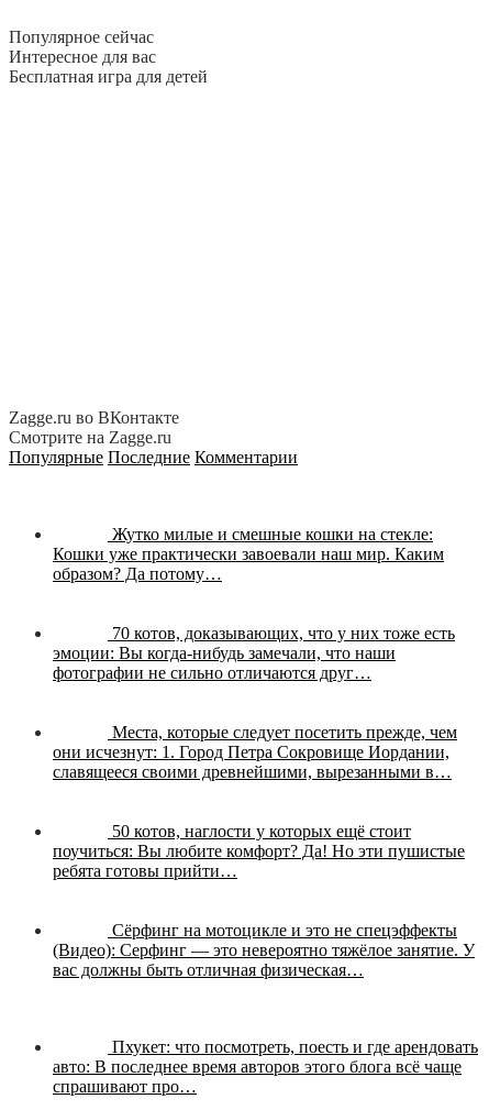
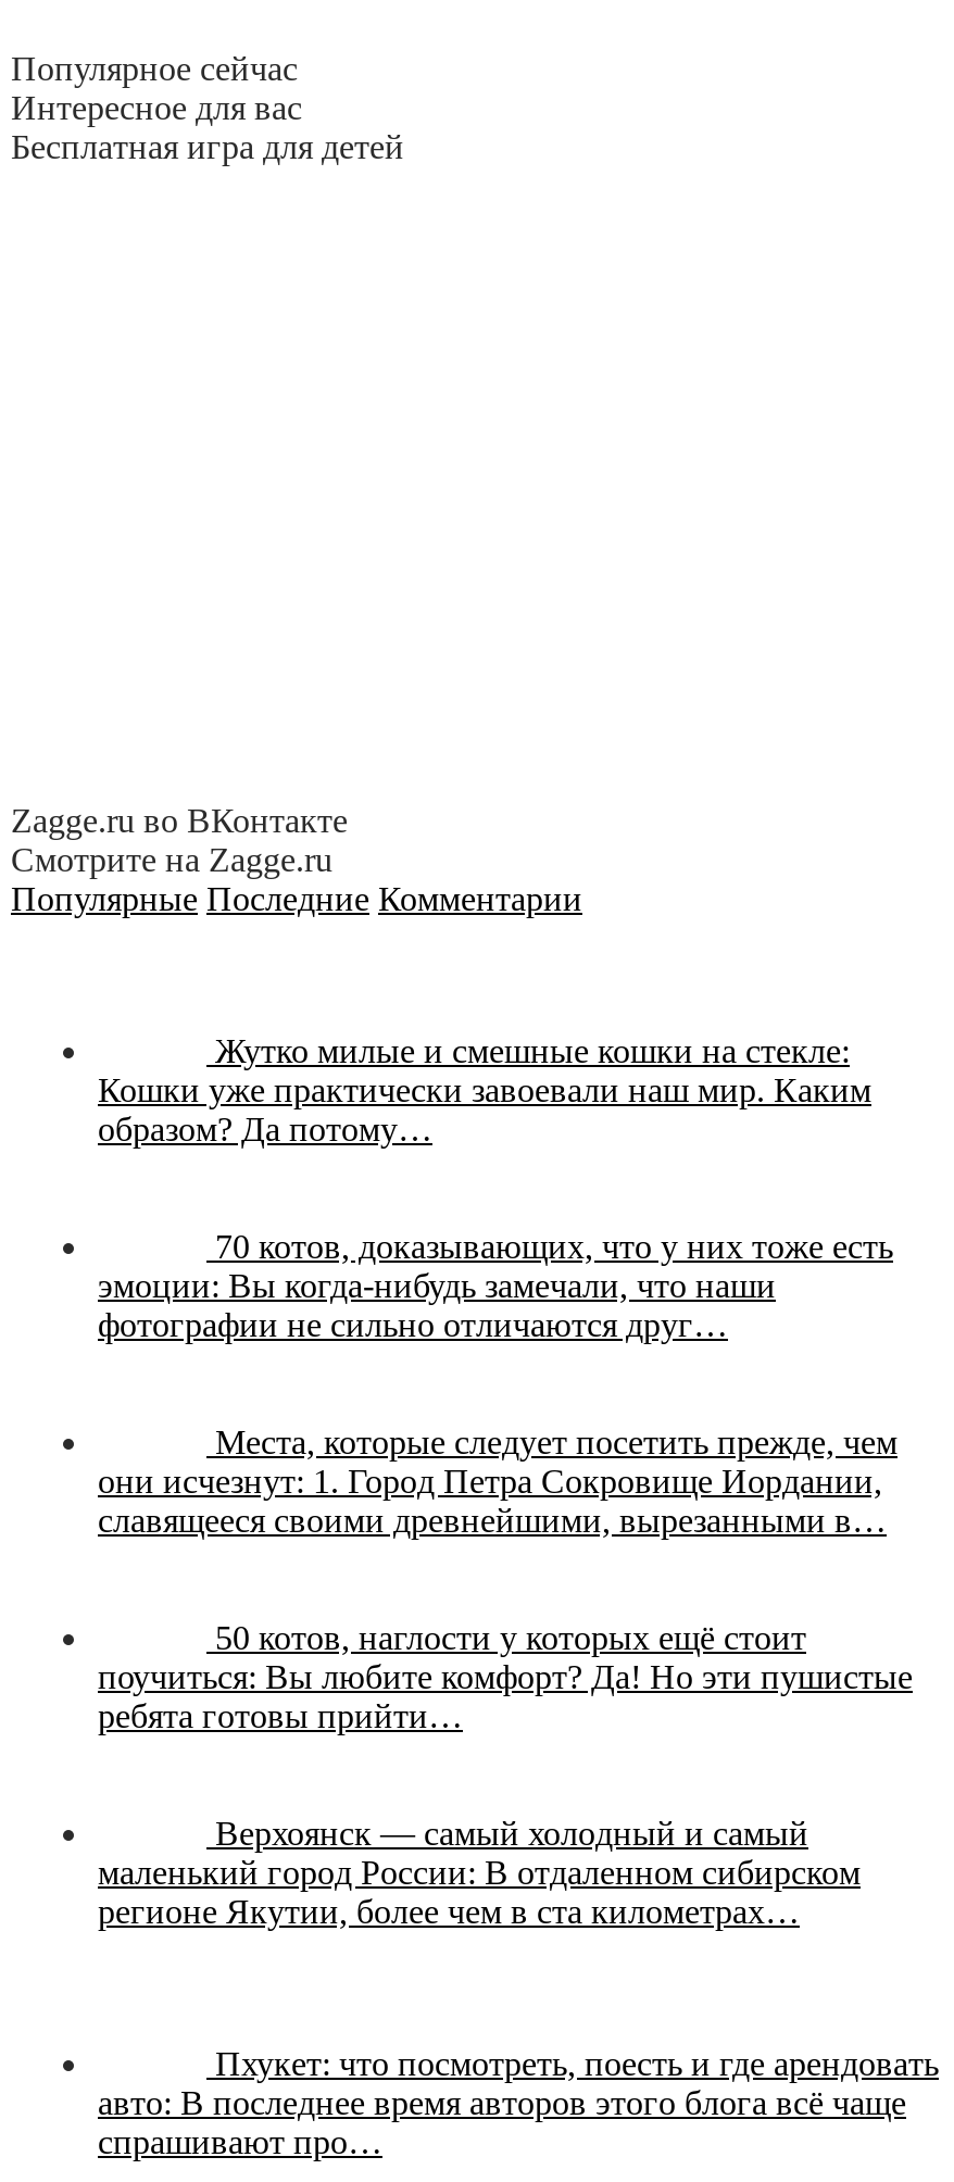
[53,921,475,979] Сёрфинг на мотоцикле и это не спецэффекты | (Видео): Серфинг — это невероятно тяжёлое занятие. У | вас должны быть отличная физическая… -> [98,1814,861,1929] Верхоянск — самый холодный и самый | маленький город России: В отдаленном сибирском | регионе Якутии, более чем в ста километрах…

